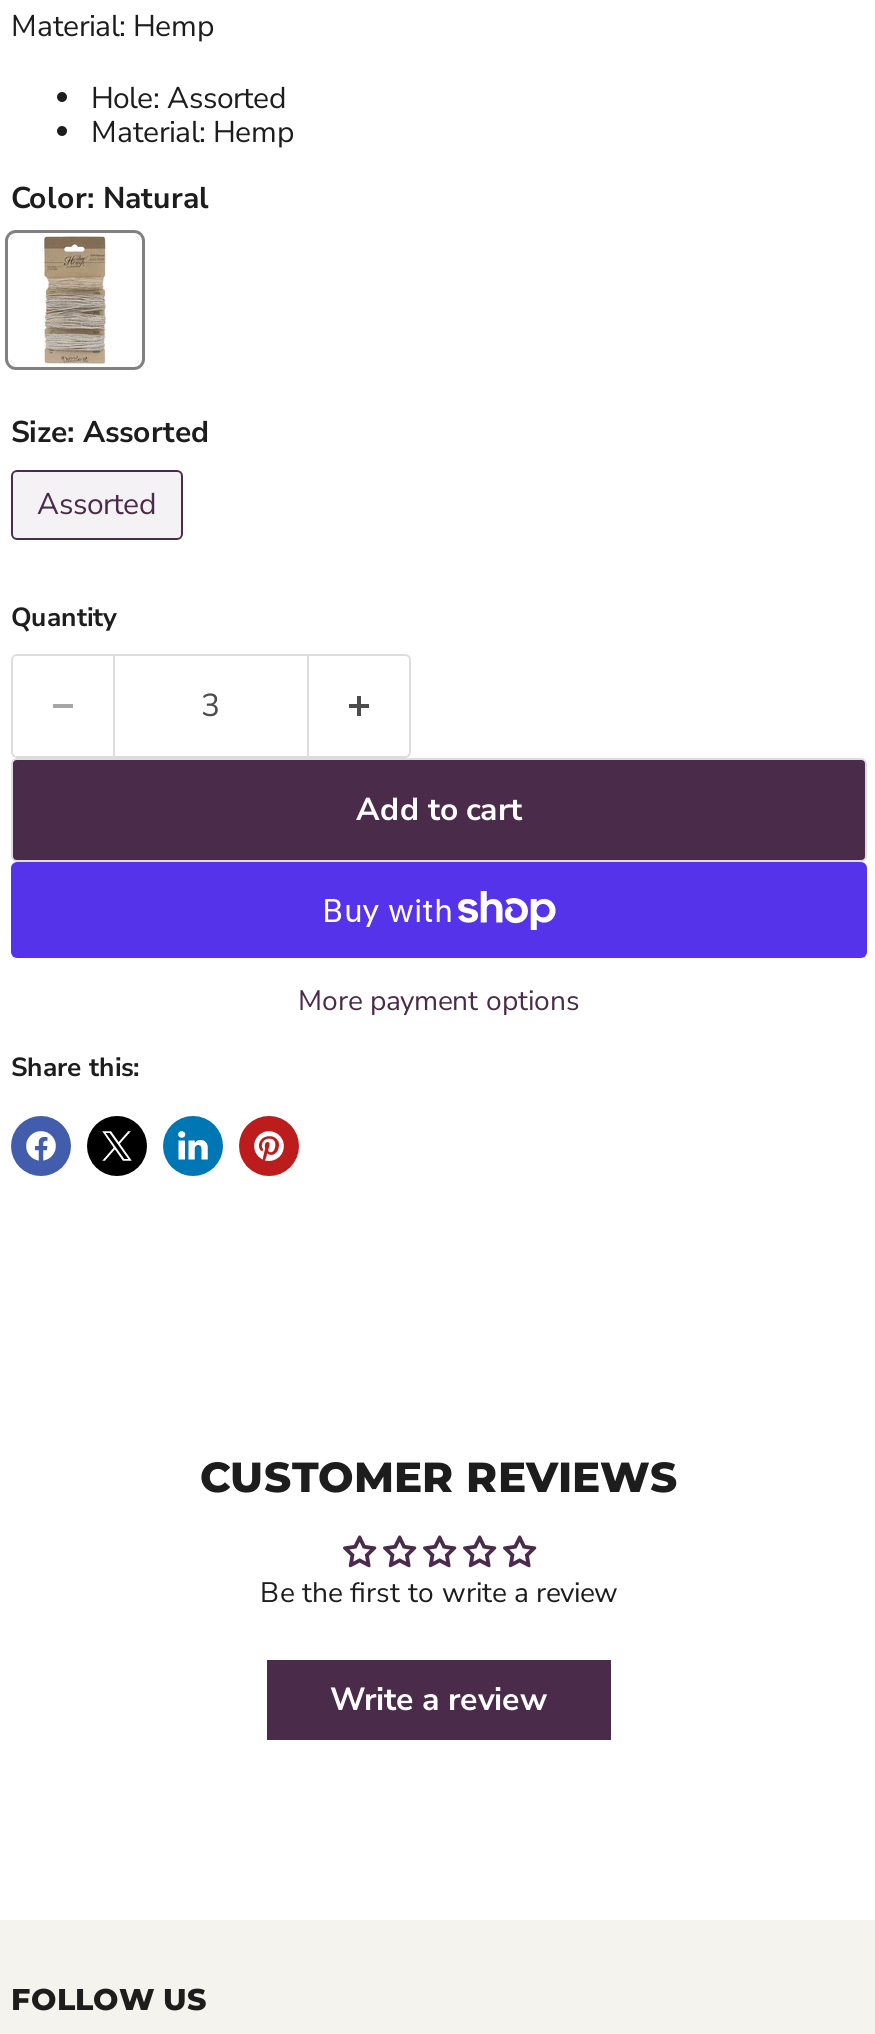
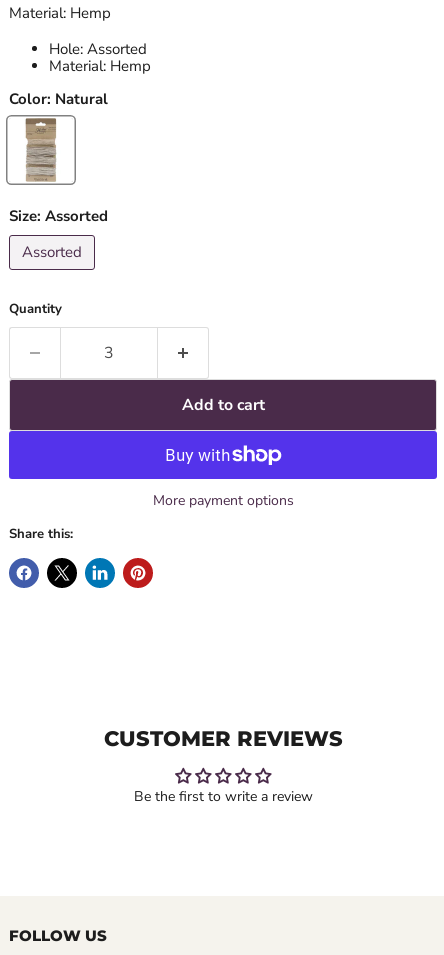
[330,1678,548,1722] Write a review -> none

